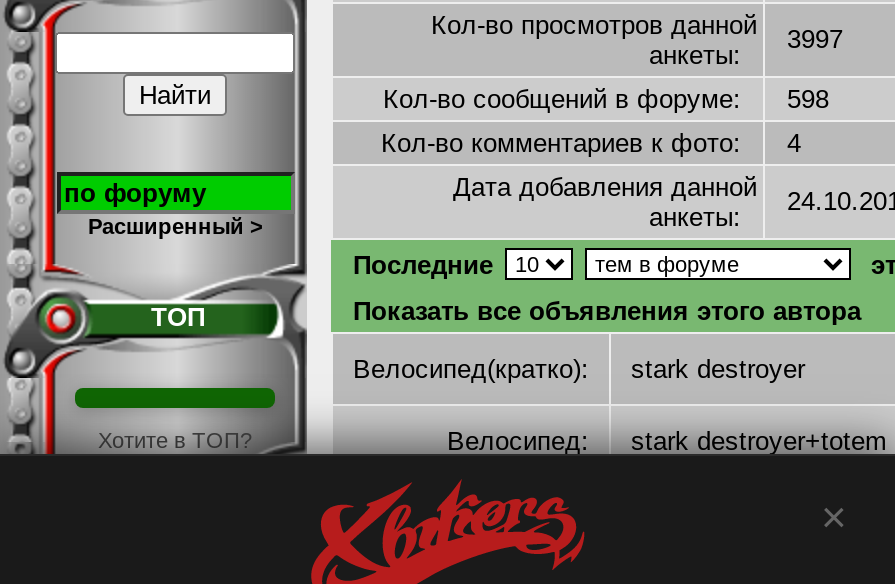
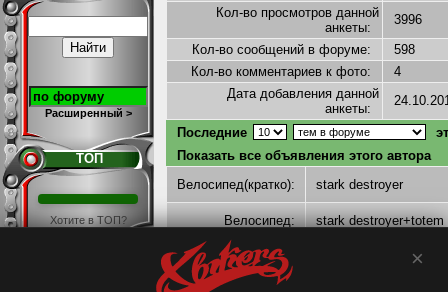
[415,10,859,54] Кол-во просмотров данной 3997 -> [208,5,430,27] Кол-во просмотров данной 3996

